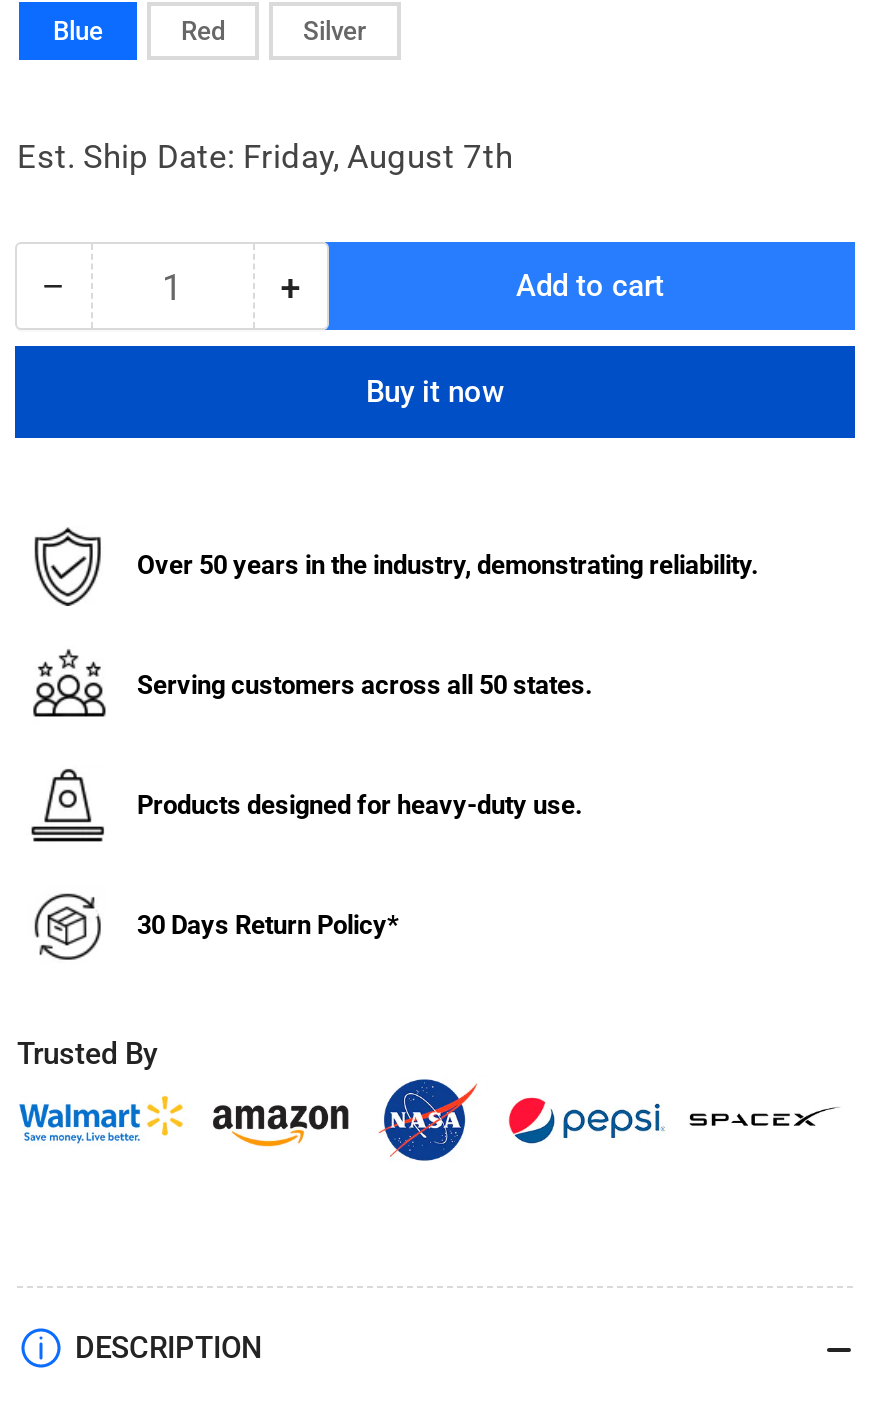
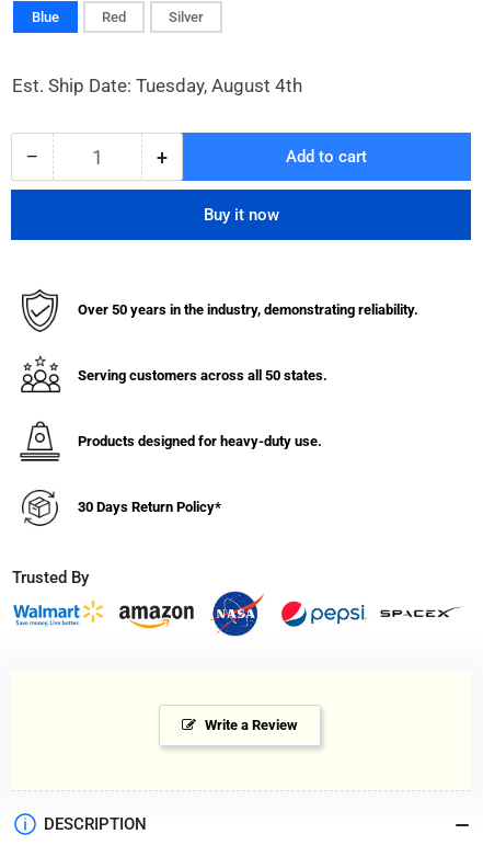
[17,138,513,176] Est. Ship Date: Friday, August 7th -> [12,76,302,97] Est. Ship Date: Tuesday, August 4th
none -> [204,717,297,734] Write a Review

